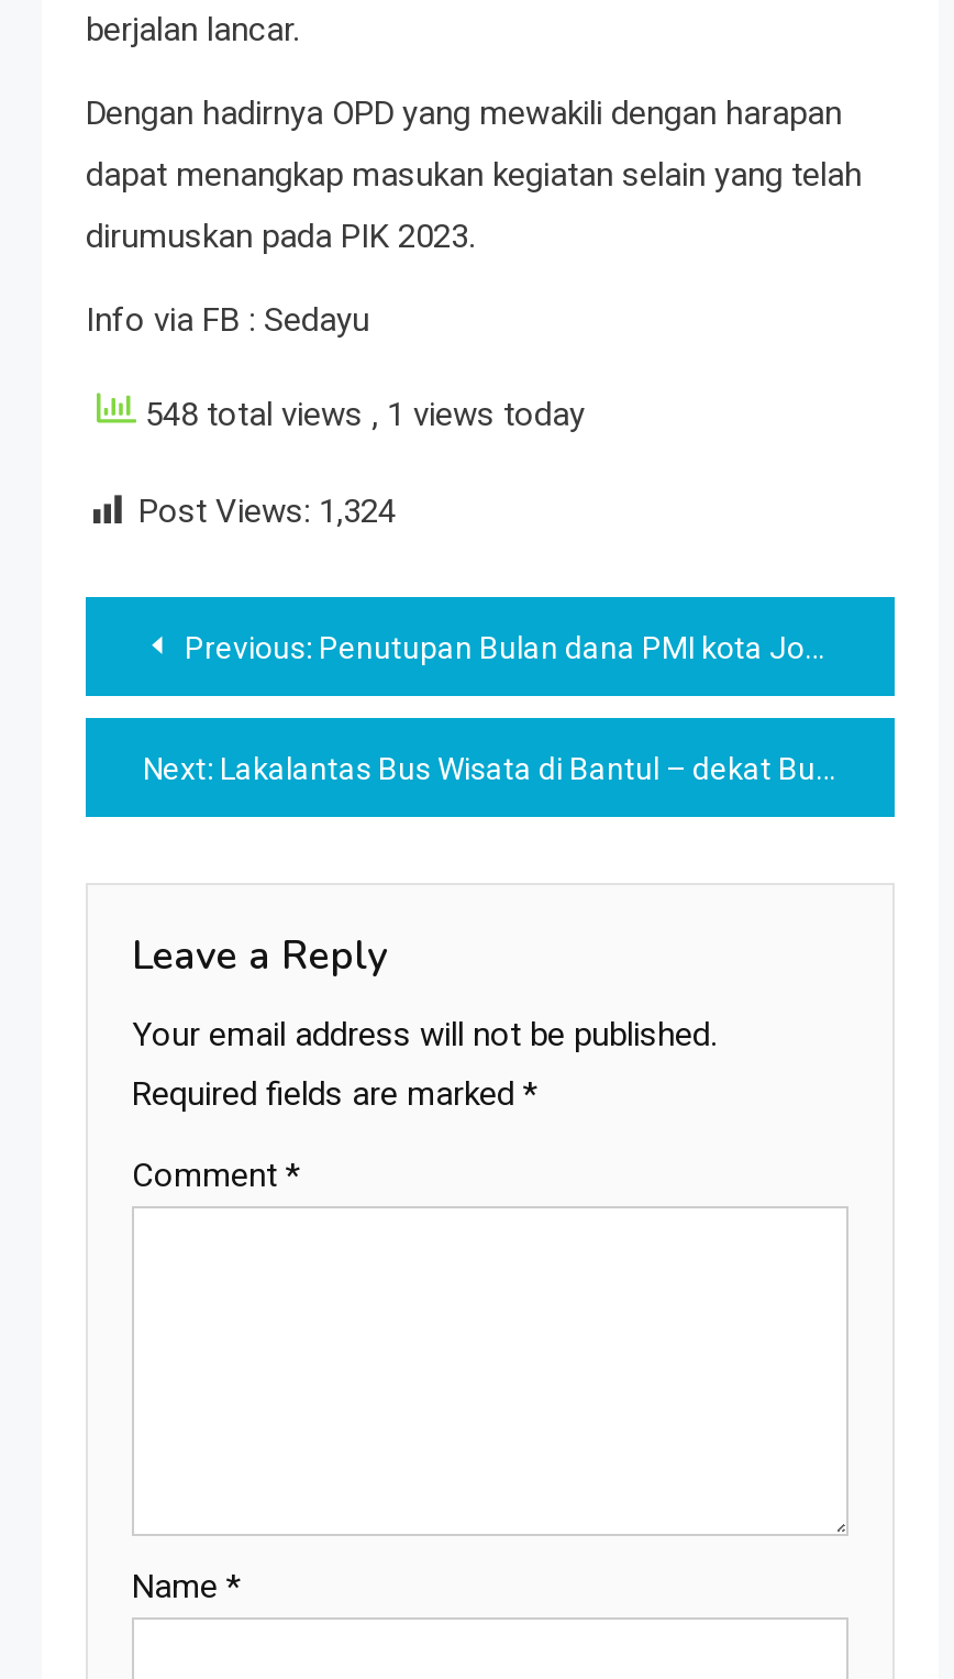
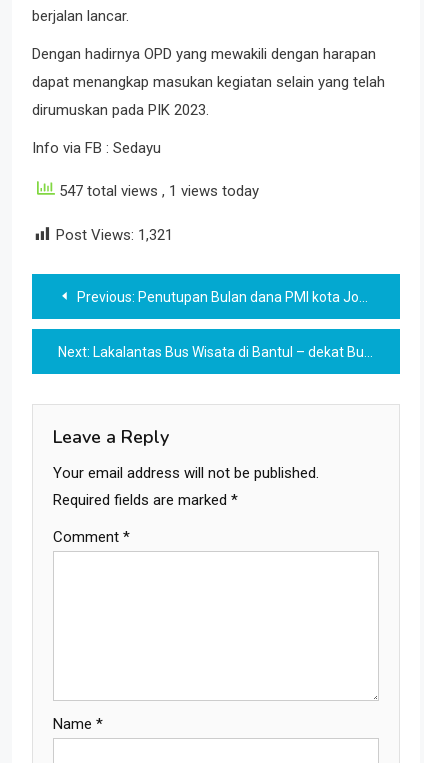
[136,395,585,434] 548 total views, 1 views today -> [55,182,259,200] 547 total views, 1 views today
[138,491,396,531] Post Views: 1,324 -> [56,226,173,244] Post Views: 1,321

